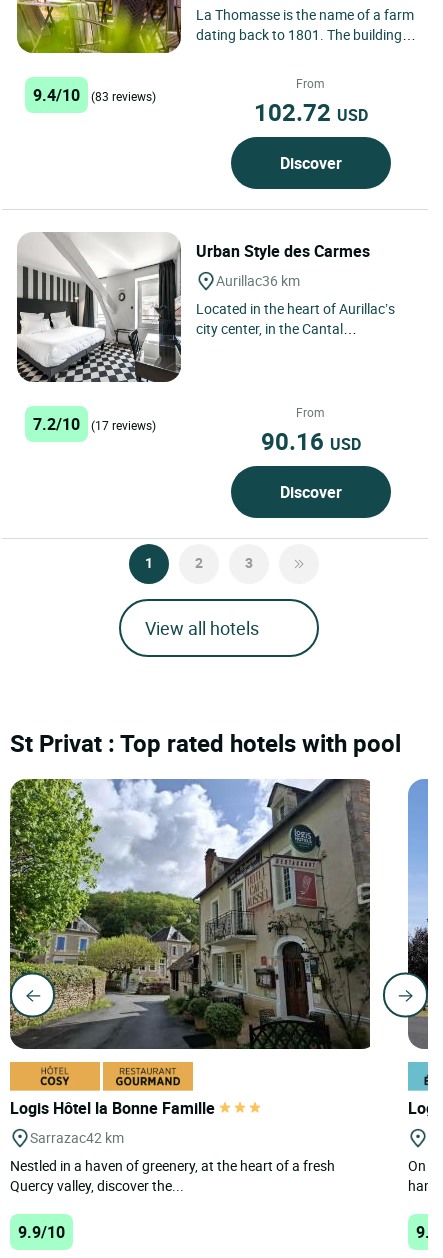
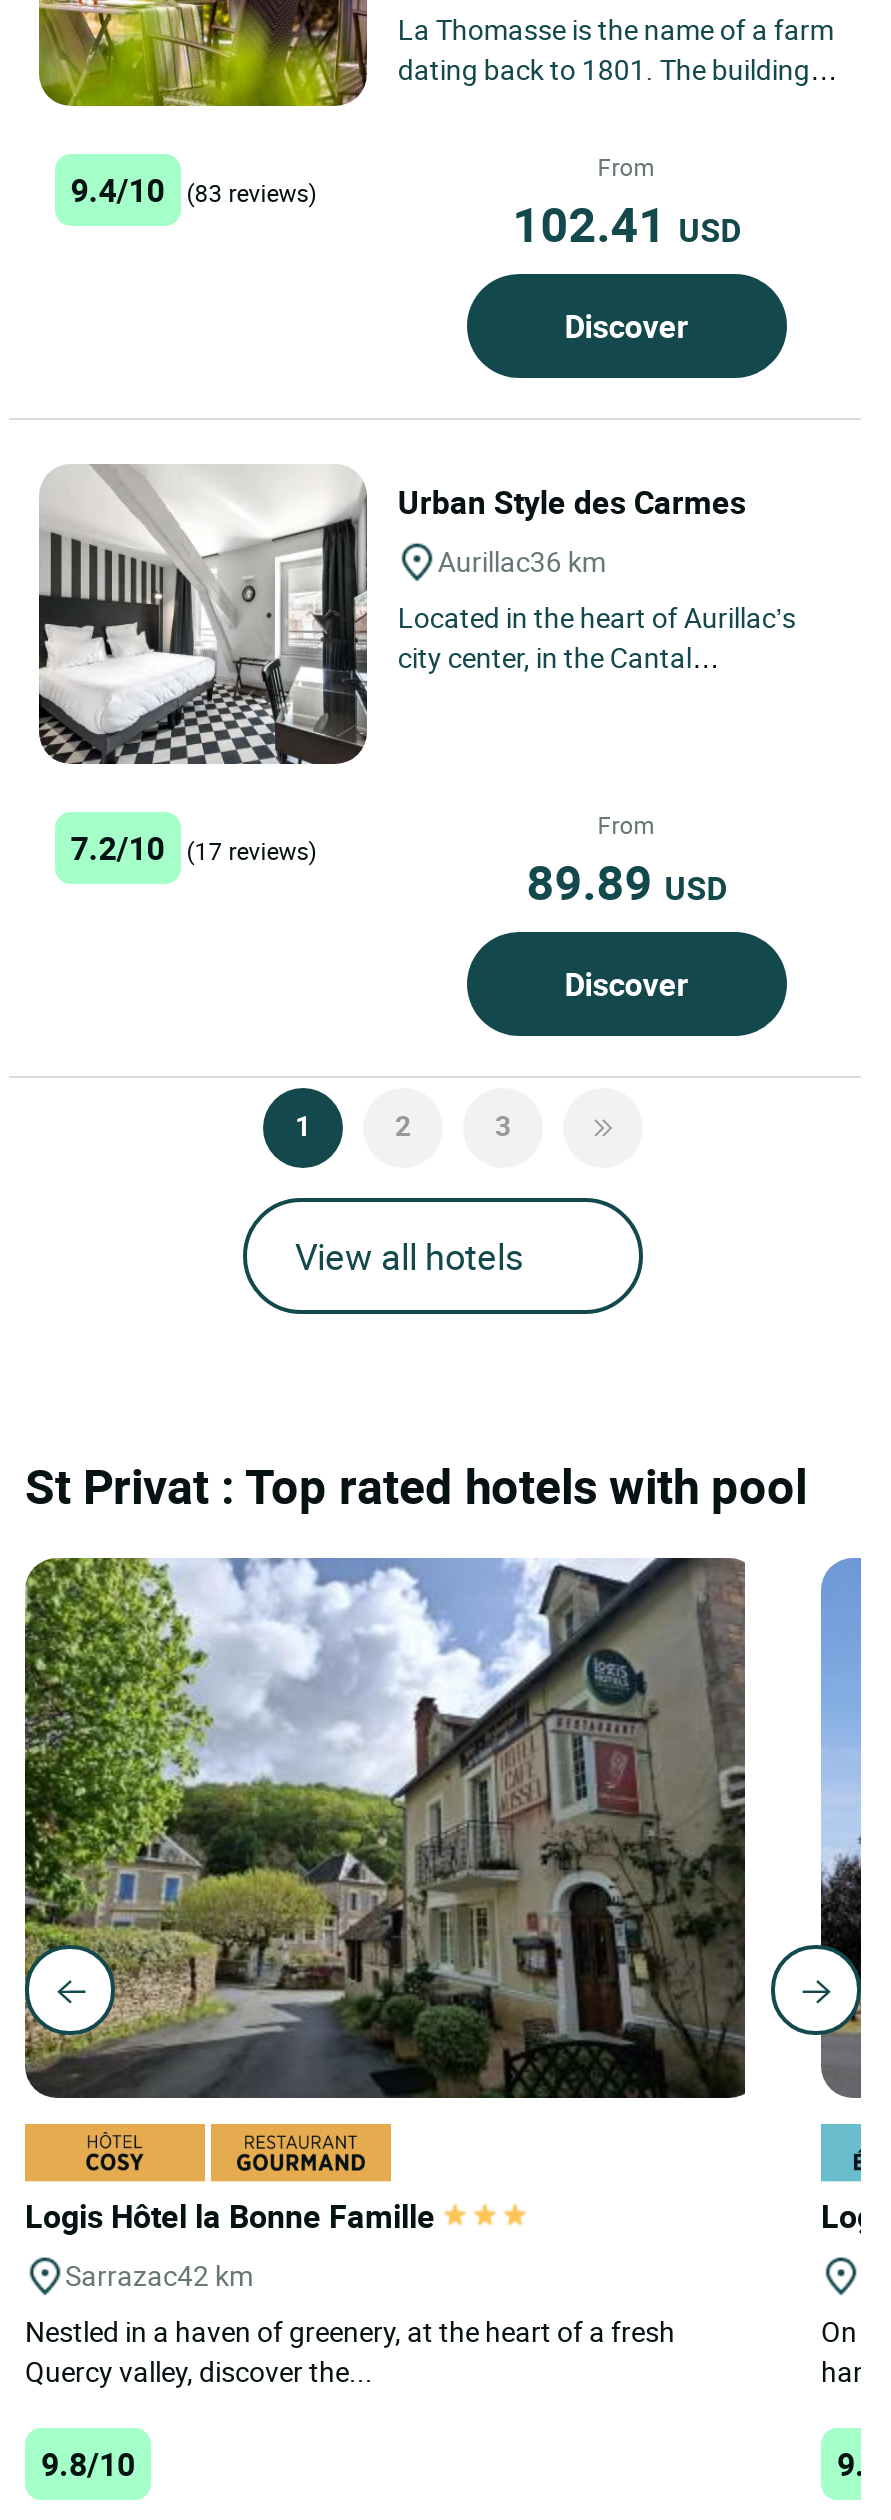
[254,96,368,128] 102.72 USD -> [512,192,740,256] 102.41 USD
[261,425,361,457] 90.16 USD -> [526,850,726,914] 89.89 USD
[18,1221,65,1243] 9.9/10 -> [41,2442,135,2486] 9.8/10

